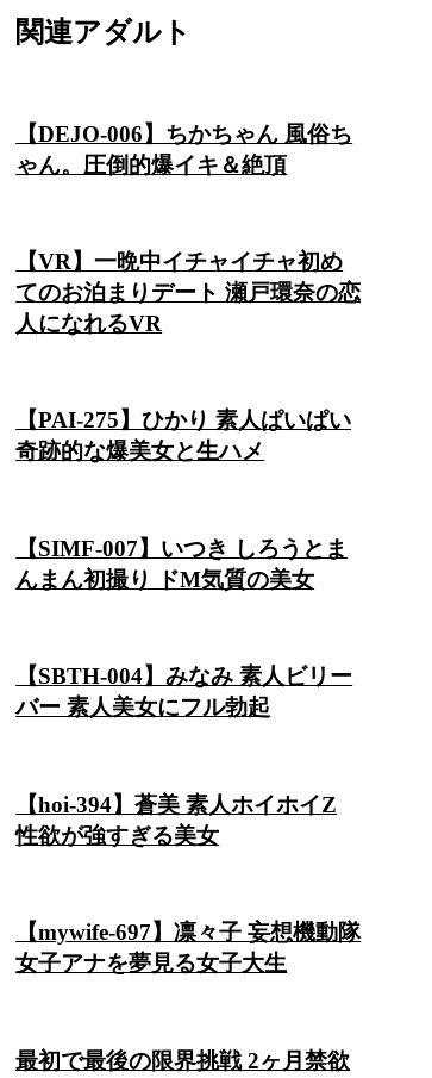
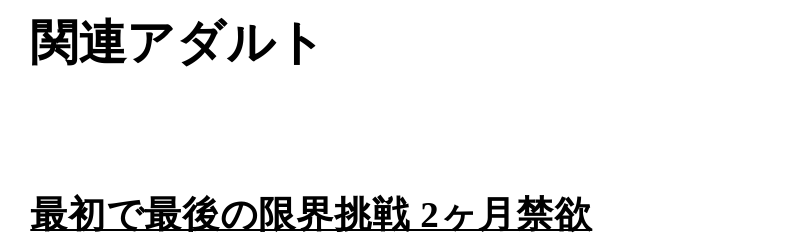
[16,121,353,177] 【DEJO-006】ちかちゃん 風俗ち | ゃん。圧倒的爆イキ＆絶頂 -> none
[16,249,361,336] 【VR】一晩中イチャイチャ初め | てのお泊まりデート 瀬戸環奈の恋 | 人になれるVR -> none
[16,408,351,464] 【PAI-275】ひかり 素人ぱいぱい | 奇跡的な爆美女と生ハメ -> none
[16,536,348,592] 【SIMF-007】いつき しろうとま | んまん初撮り ドM気質の美女 -> none
[16,664,353,720] 【SBTH-004】みなみ 素人ビリー | バー 素人美女にフル勃起 -> none
[16,792,337,848] 【hoi-394】蒼美 素人ホイホイZ | 性欲が強すぎる美女 -> none
[16,920,361,976] 【mywife-697】凛々子 妄想機動隊 | 女子アナを夢見る女子大生 -> none

